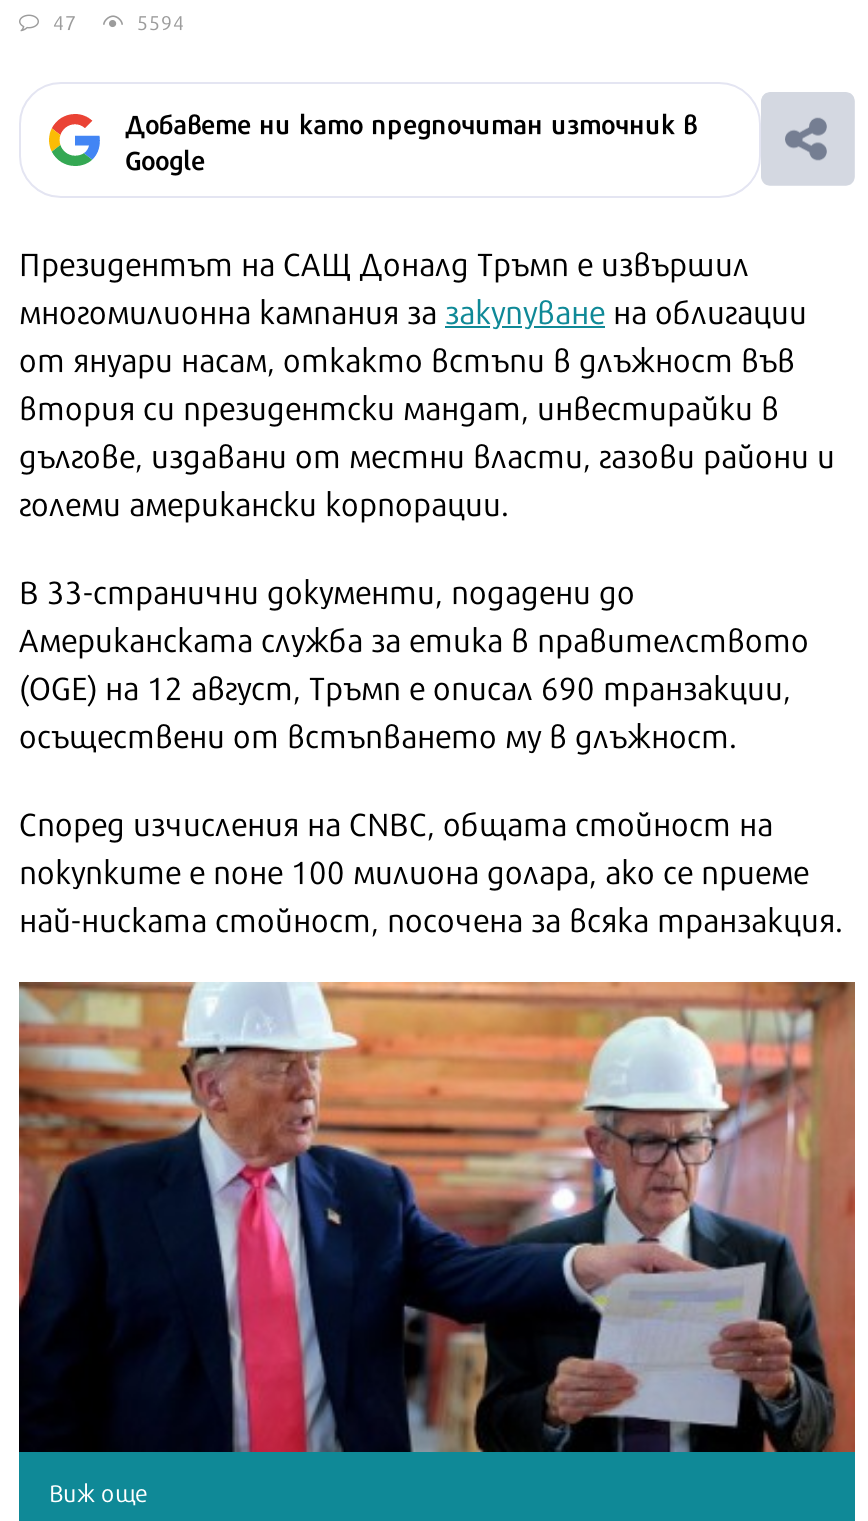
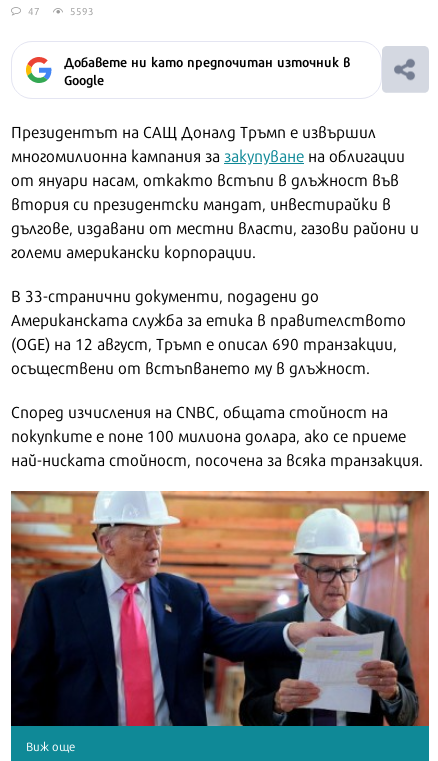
[137,6,185,36] 5594 -> [70,3,94,18] 5593

